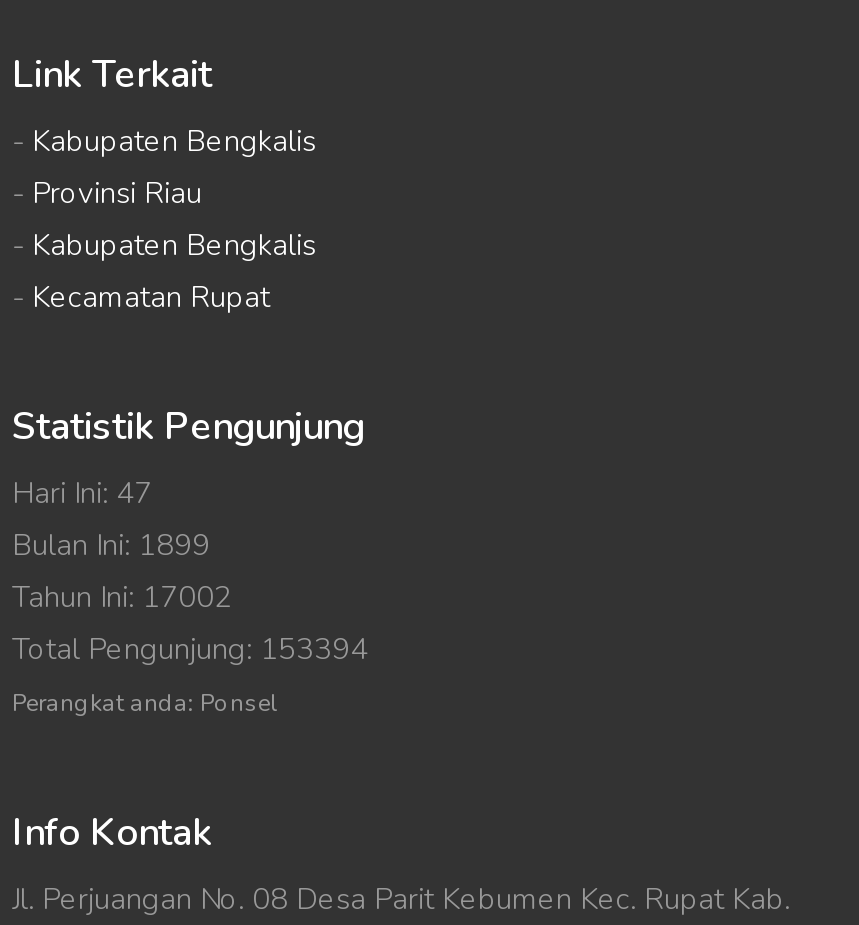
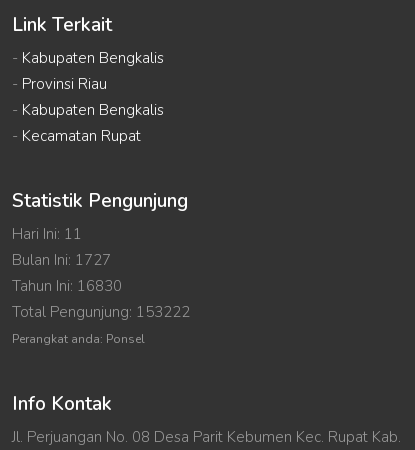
[12,472,152,512] Hari Ini: 47 -> [12,224,82,244] Hari Ini: 11
[12,524,210,564] Bulan Ini: 1899 -> [12,250,111,270] Bulan Ini: 1727
[12,576,232,616] Tahun Ini: 17002 -> [12,276,122,296] Tahun Ini: 16830
[12,628,368,668] Total Pengunjung: 153394 -> [12,302,190,322] Total Pengunjung: 153222

